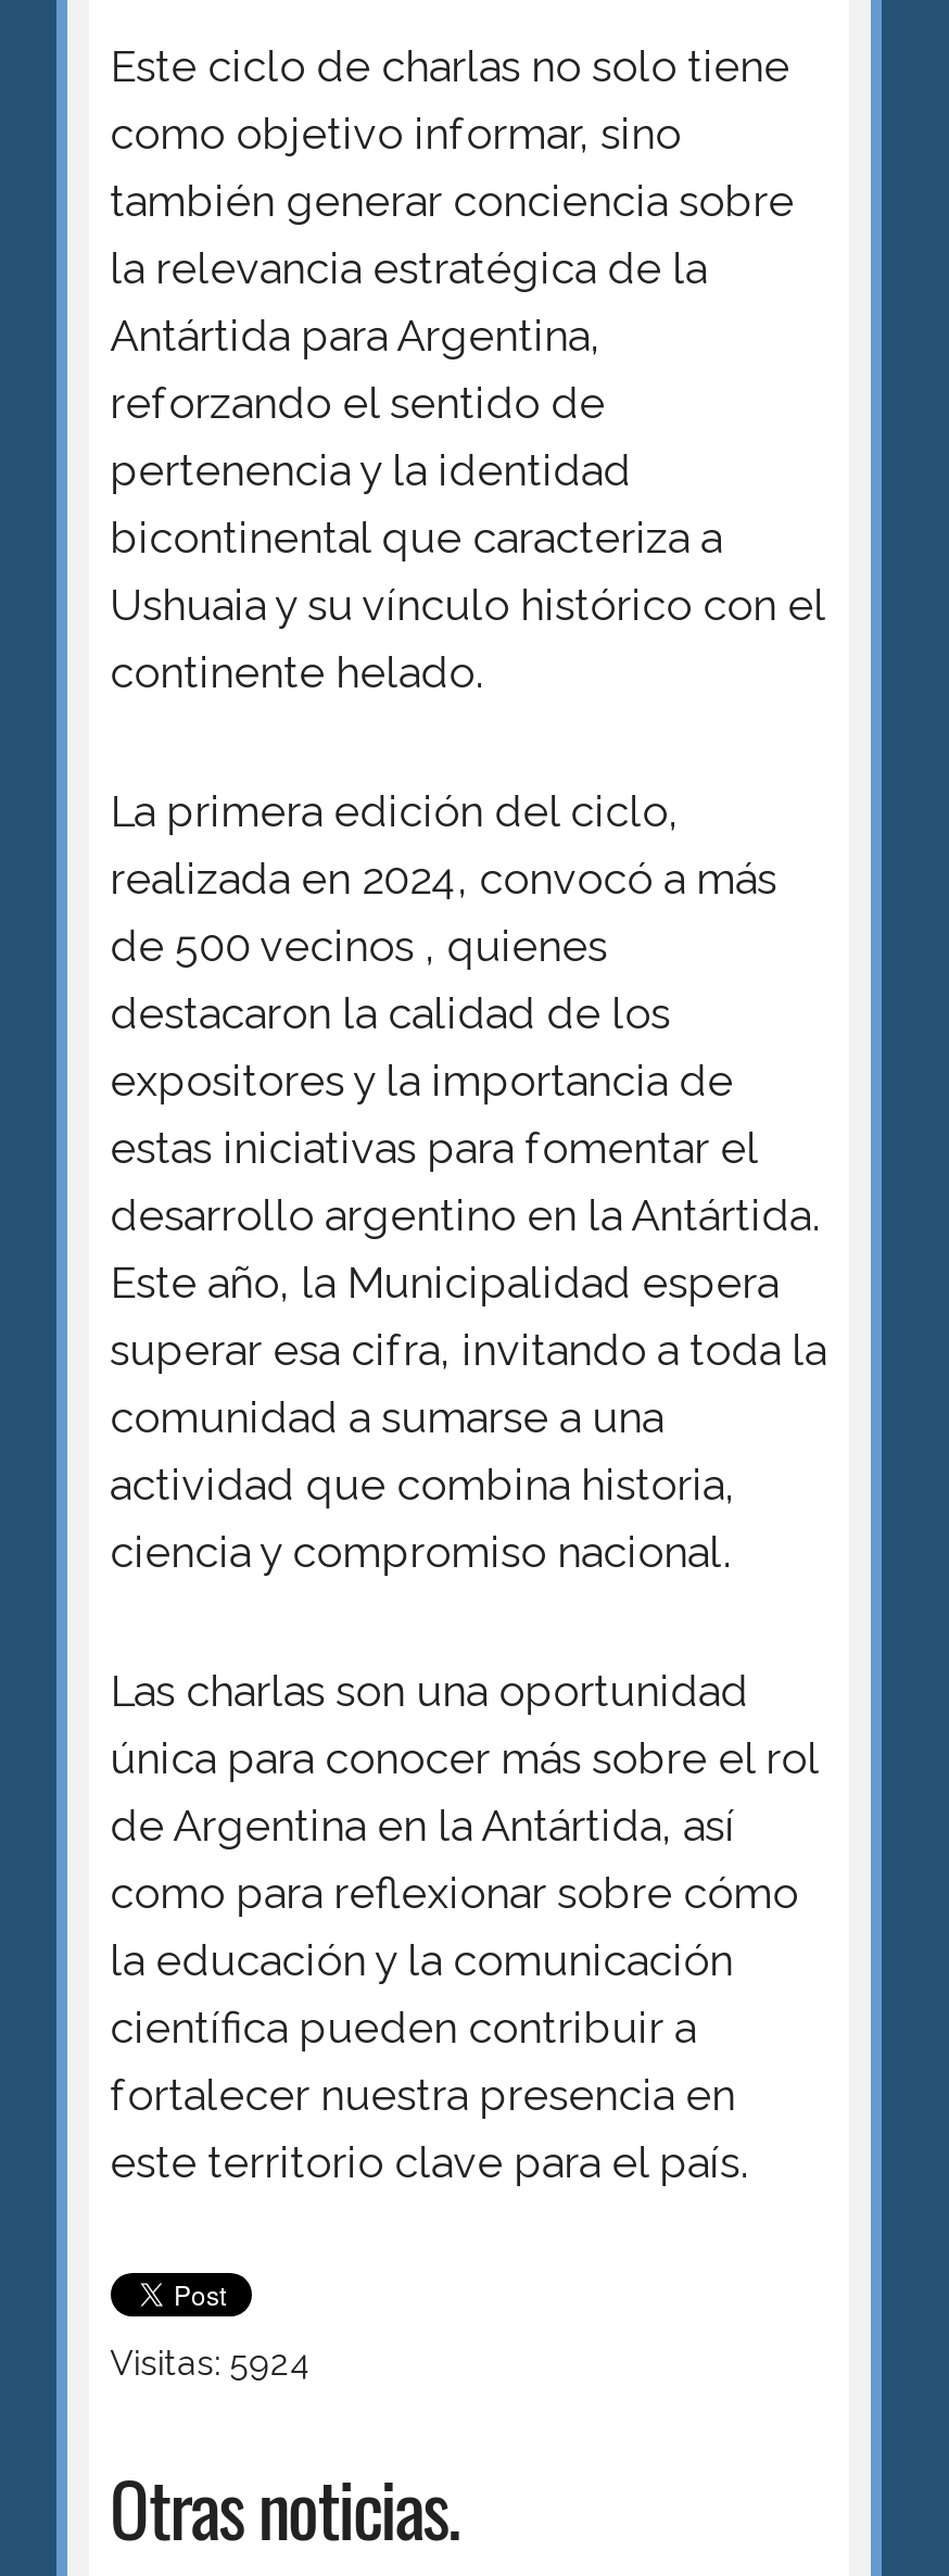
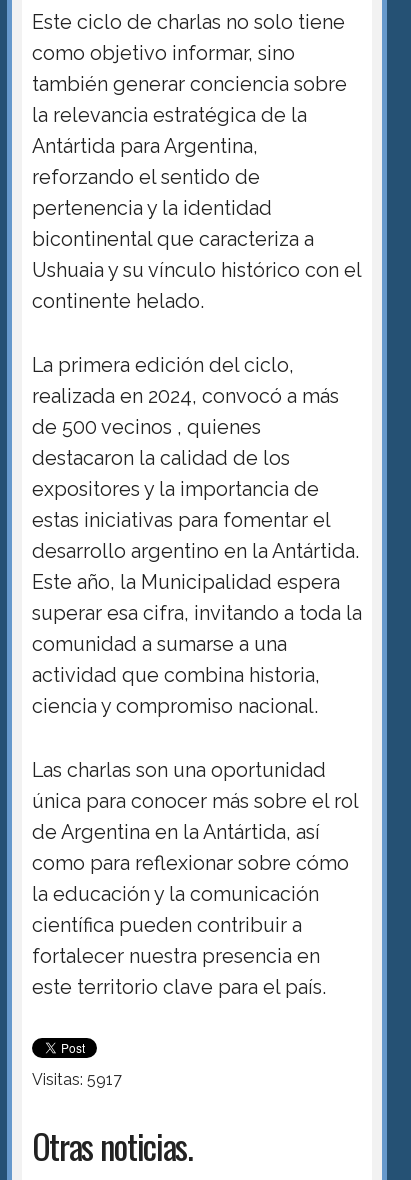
[110,2343,312,2384] Visitas: 5924 -> [32,1070,121,1089] Visitas: 5917

